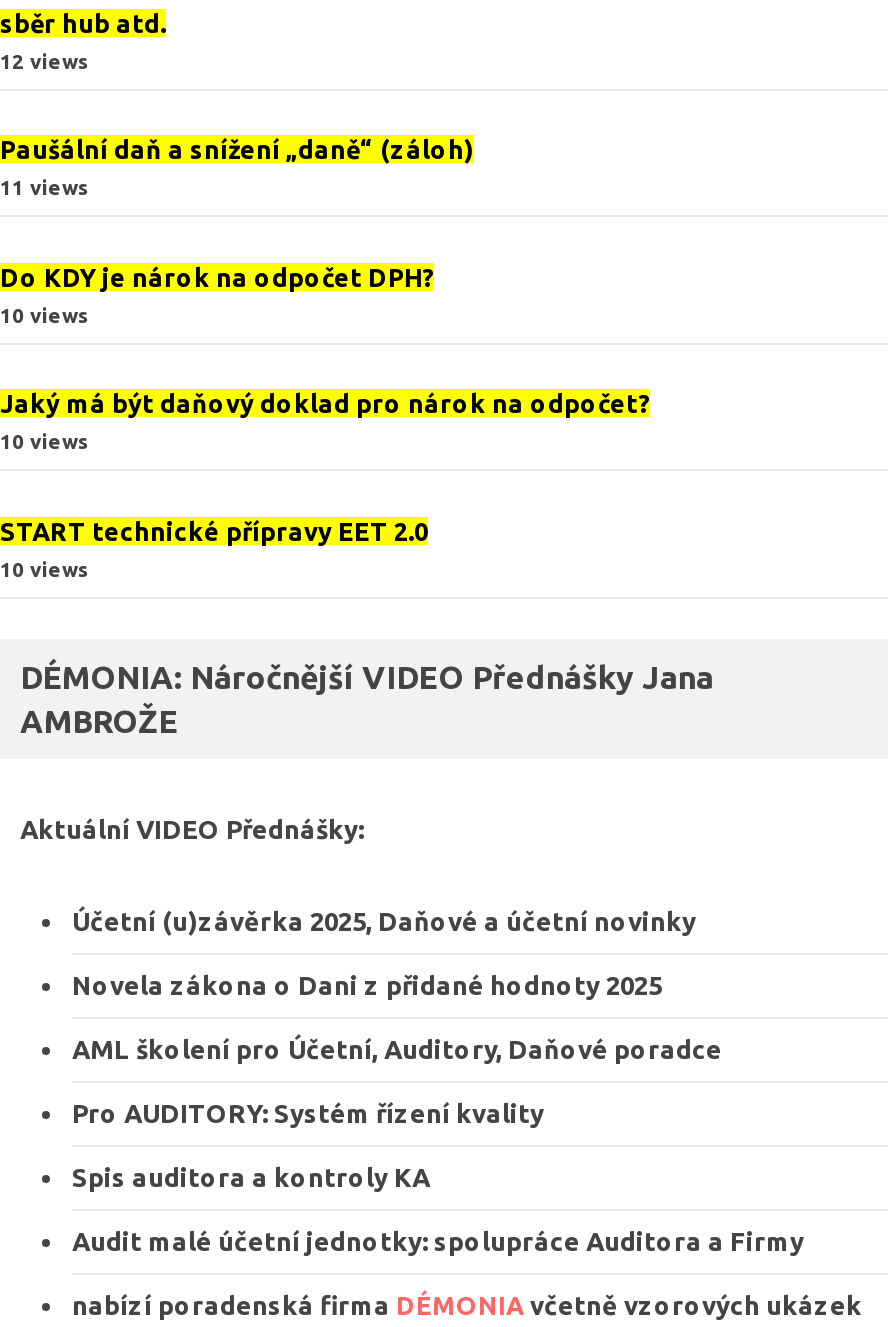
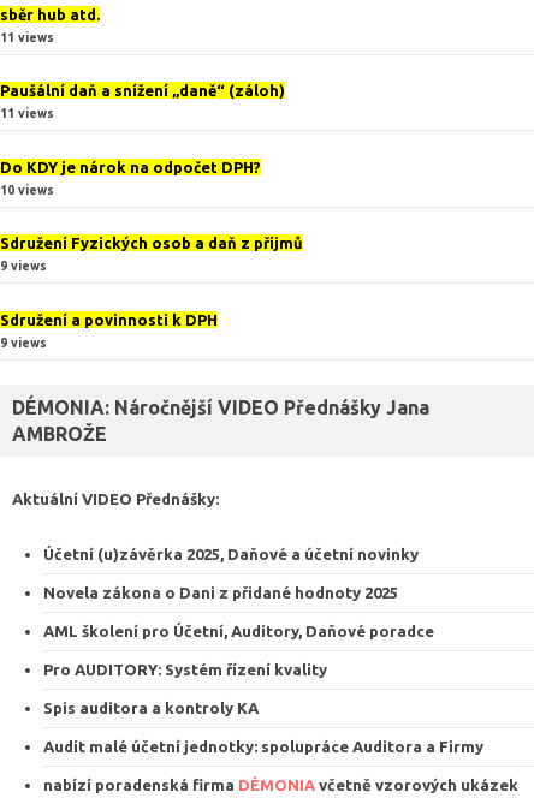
[0,48,90,72] 12 views -> [0,30,54,44] 11 views
[0,389,650,453] Jaký má být daňový doklad pro nárok na odpočet? | 10 views -> [0,234,303,273] Sdružení Fyzických osob a daň z příjmů | 9 views
[0,516,428,580] START technické přípravy EET 2.0 | 10 views -> [0,311,218,349] Sdružení a povinnosti k DPH | 9 views

